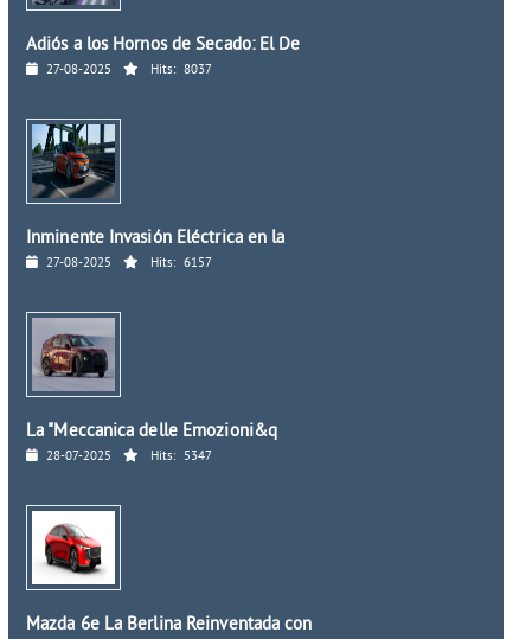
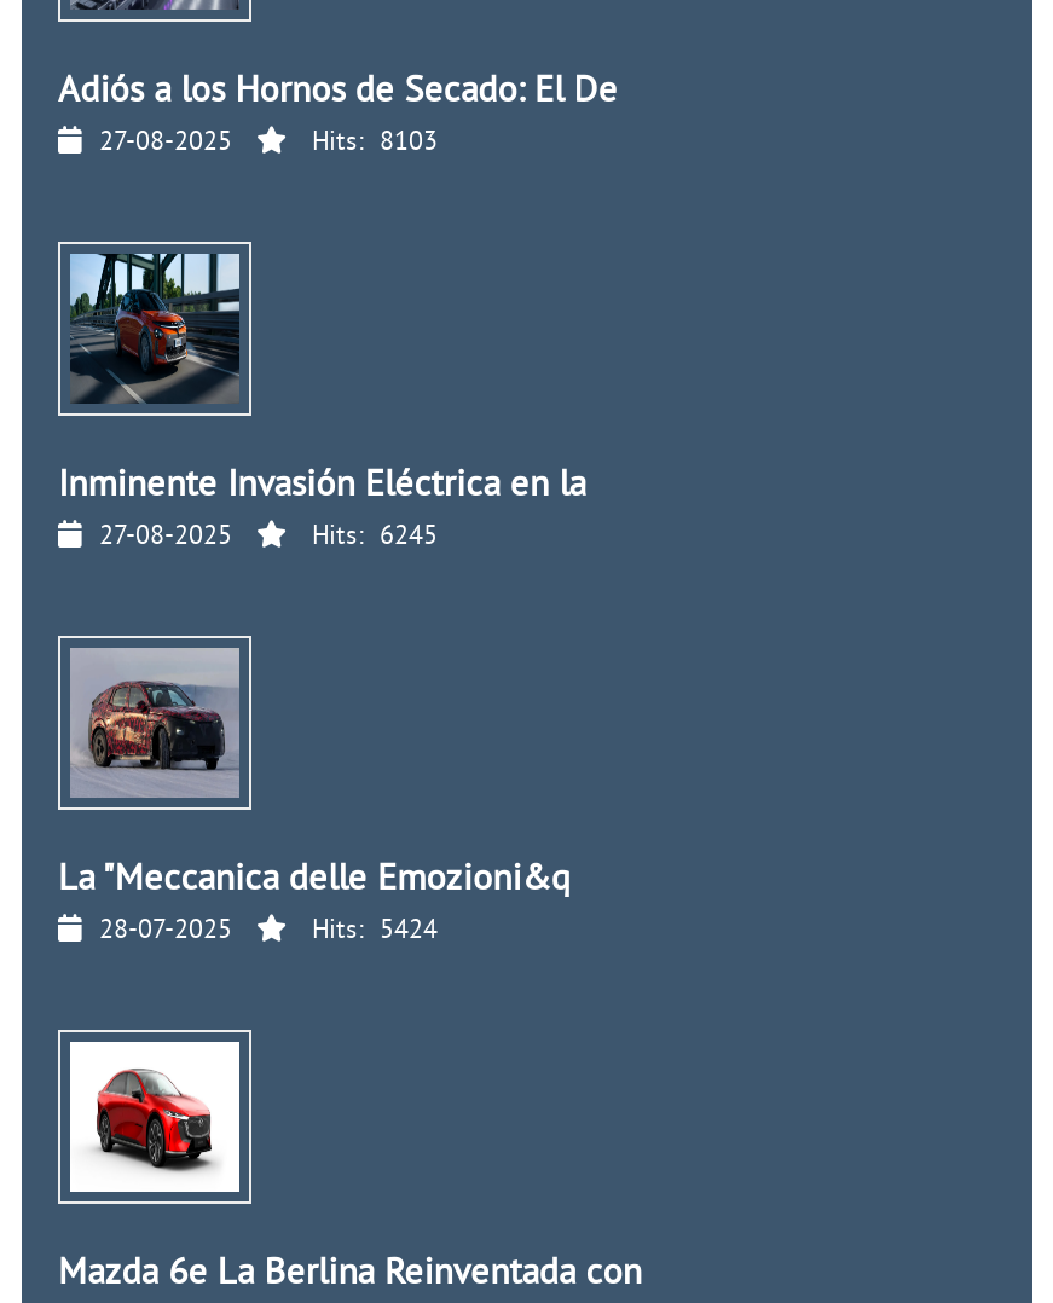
[150,62,212,78] Hits: 8037 -> [312,125,438,159] Hits: 8103
[150,255,212,271] Hits: 6157 -> [312,520,438,553] Hits: 6245
[150,448,212,465] Hits: 5347 -> [312,914,438,947] Hits: 5424

